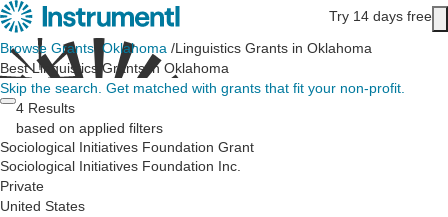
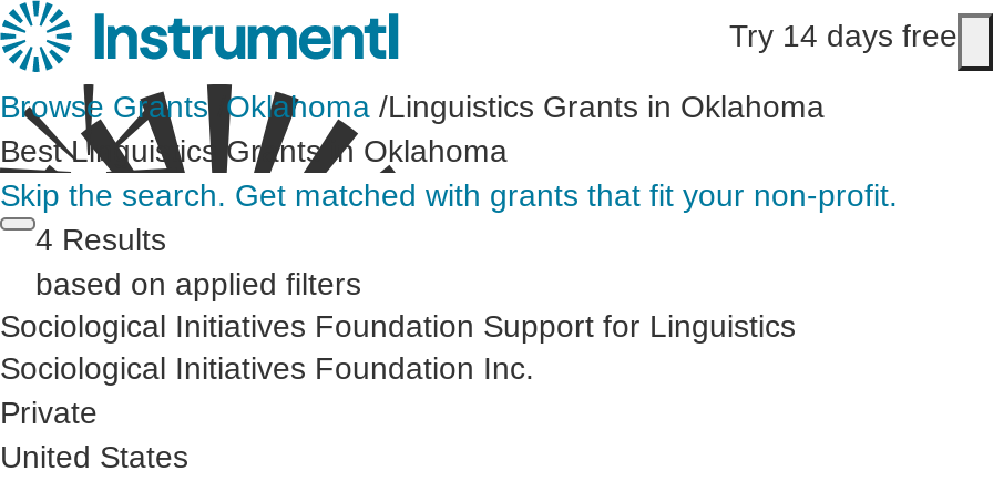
[0,139,254,155] Sociological Initiatives Foundation Grant -> [0,308,796,344] Sociological Initiatives Foundation Support for Linguistics

